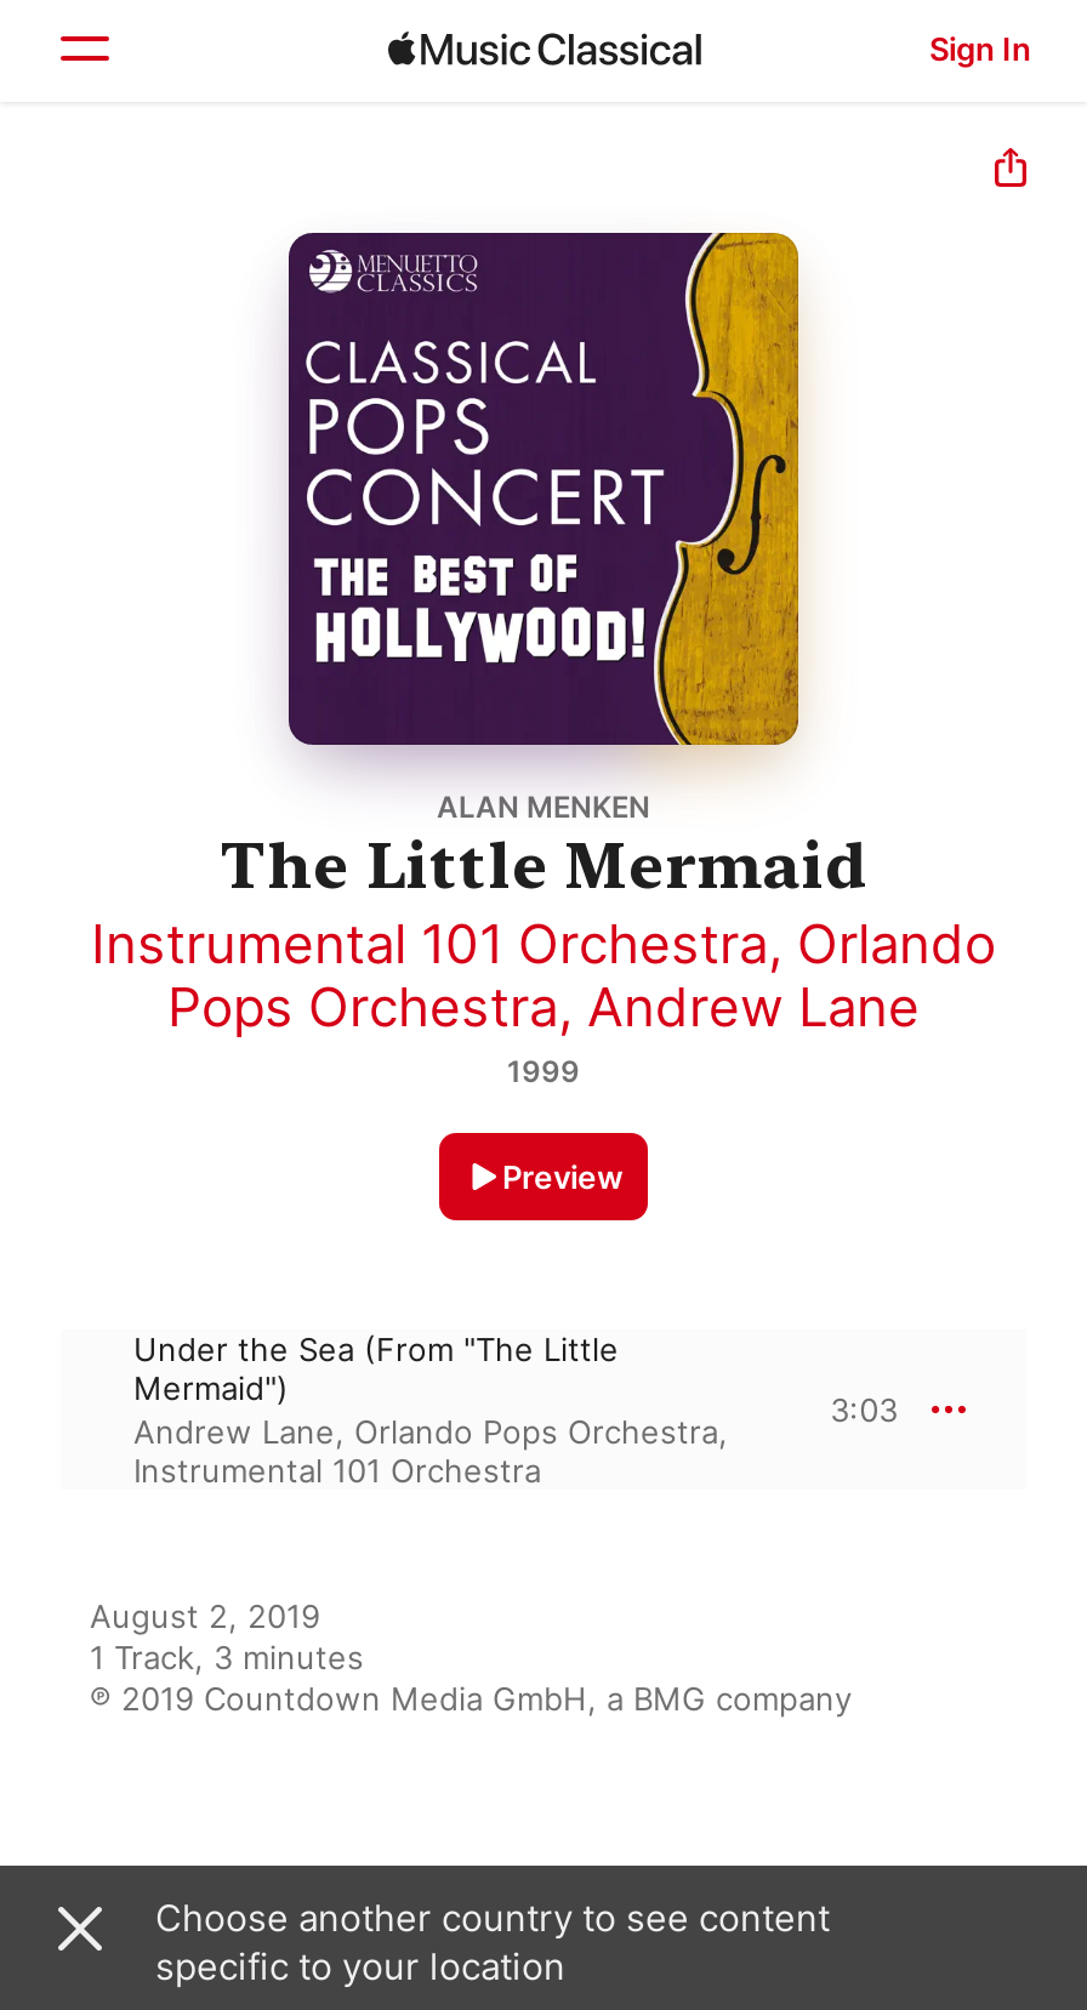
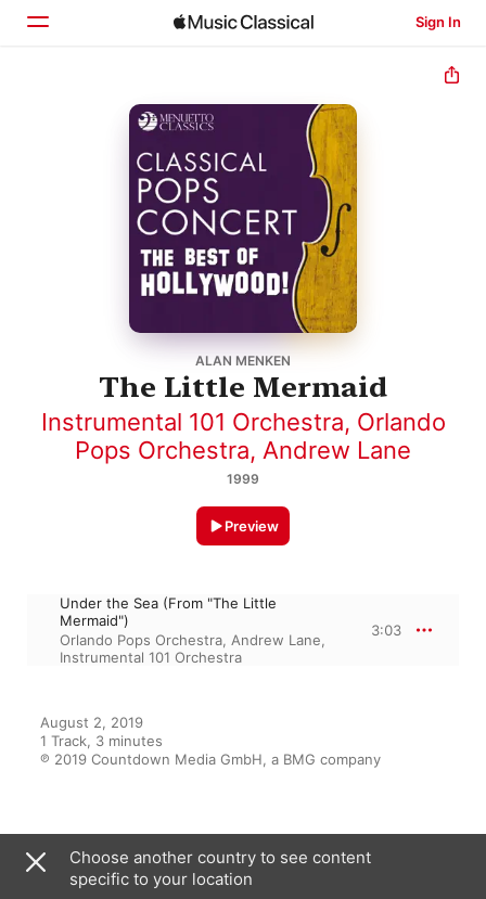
[133,1412,728,1451] Andrew Lane, Orlando Pops Orchestra, -> [60,631,325,648] Orlando Pops Orchestra, Andrew Lane,

